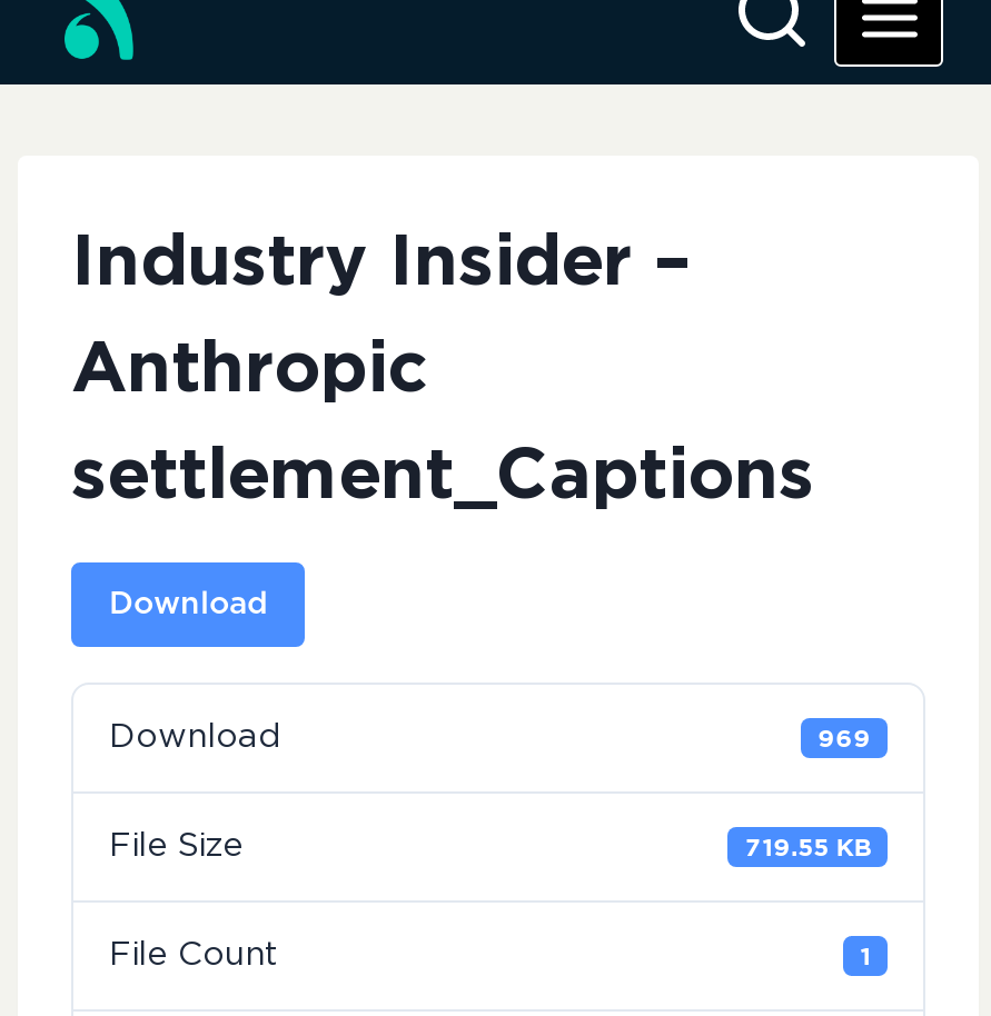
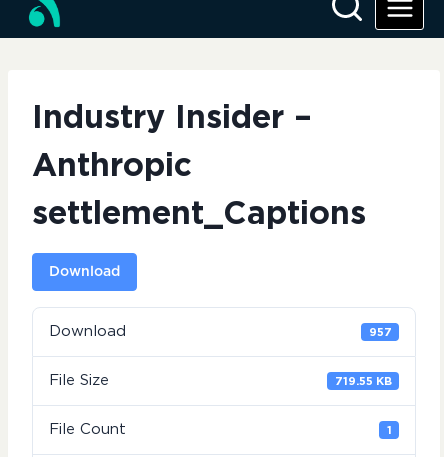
[818,726,871,750] 969 -> [369,326,392,337] 957

